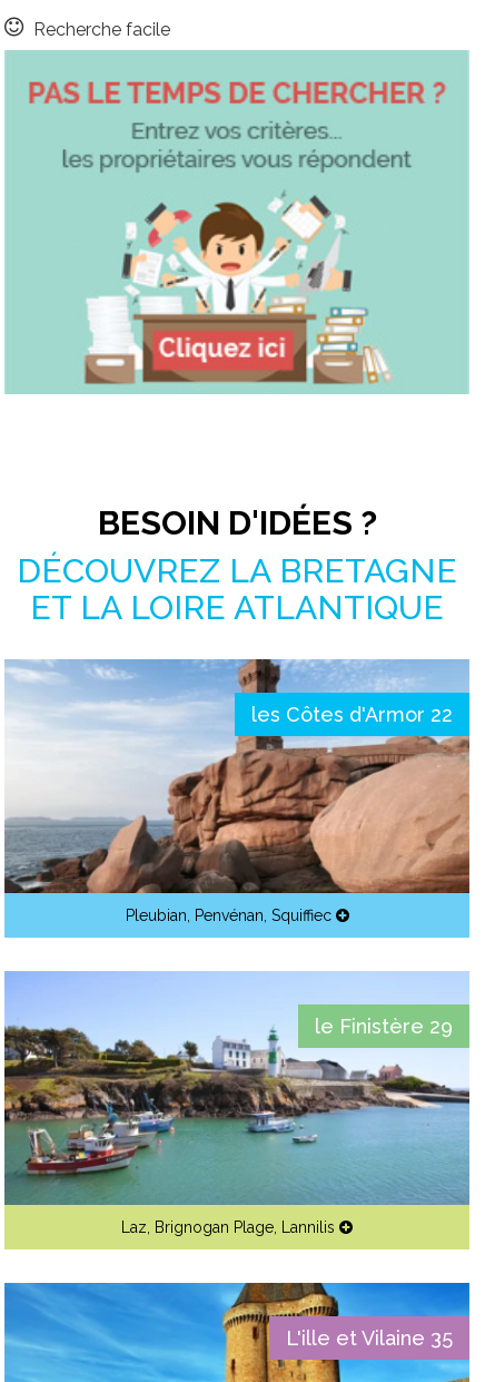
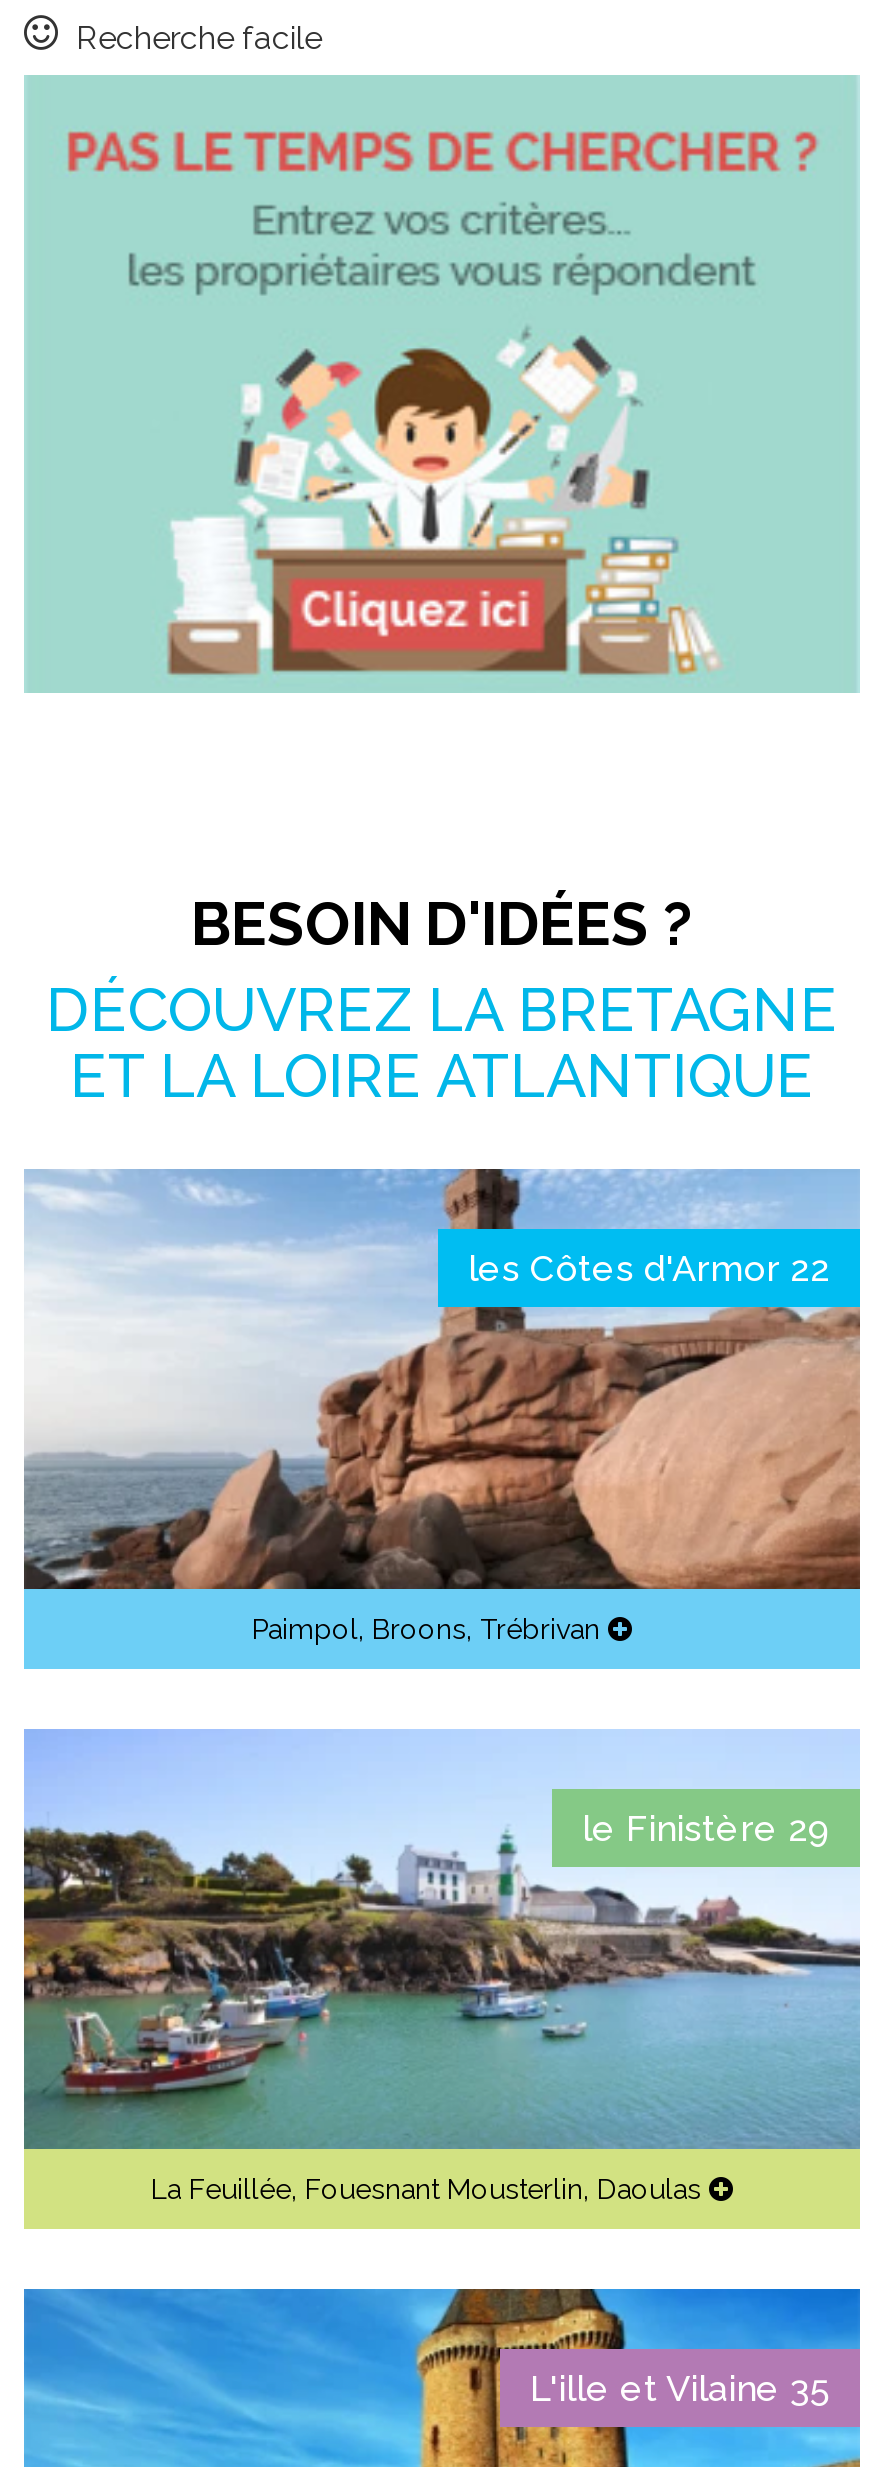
[125,907,331,925] Pleubian, Penvénan, Squiffiec -> [252,1614,600,1646] Paimpol, Broons, Trébrivan
[121,1219,335,1236] Laz, Brignogan Plage, Lannilis -> [151,2174,701,2206] La Feuillée, Fouesnant Mousterlin, Daoulas

